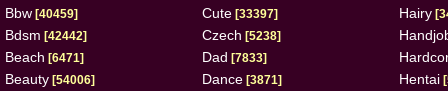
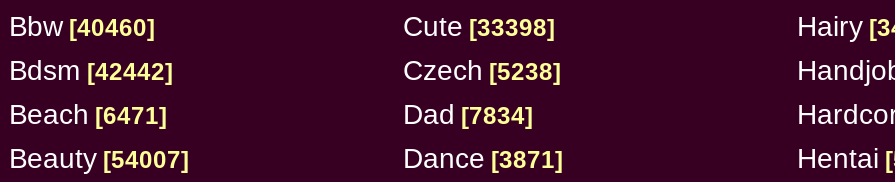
[5,5,78,21] Bbw [40459] -> [9,10,155,42] Bbw [40460]
[202,5,278,21] Cute [33397] -> [403,10,555,42] Cute [33398]
[202,49,267,65] Dad [7833] -> [403,98,533,130] Dad [7834]
[5,71,95,87] Beauty [54006] -> [9,142,189,174] Beauty [54007]

